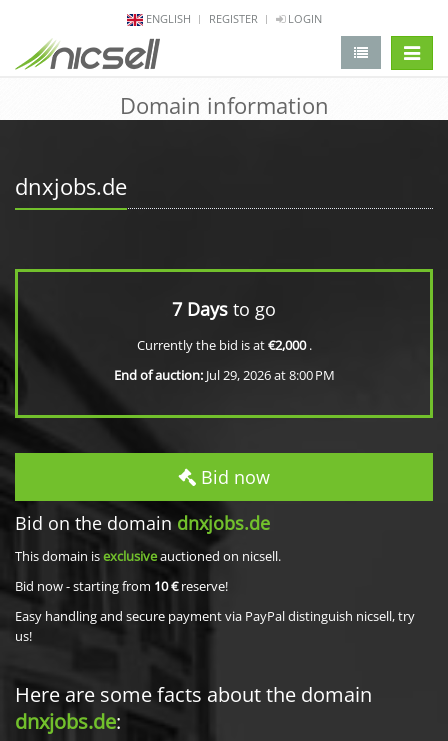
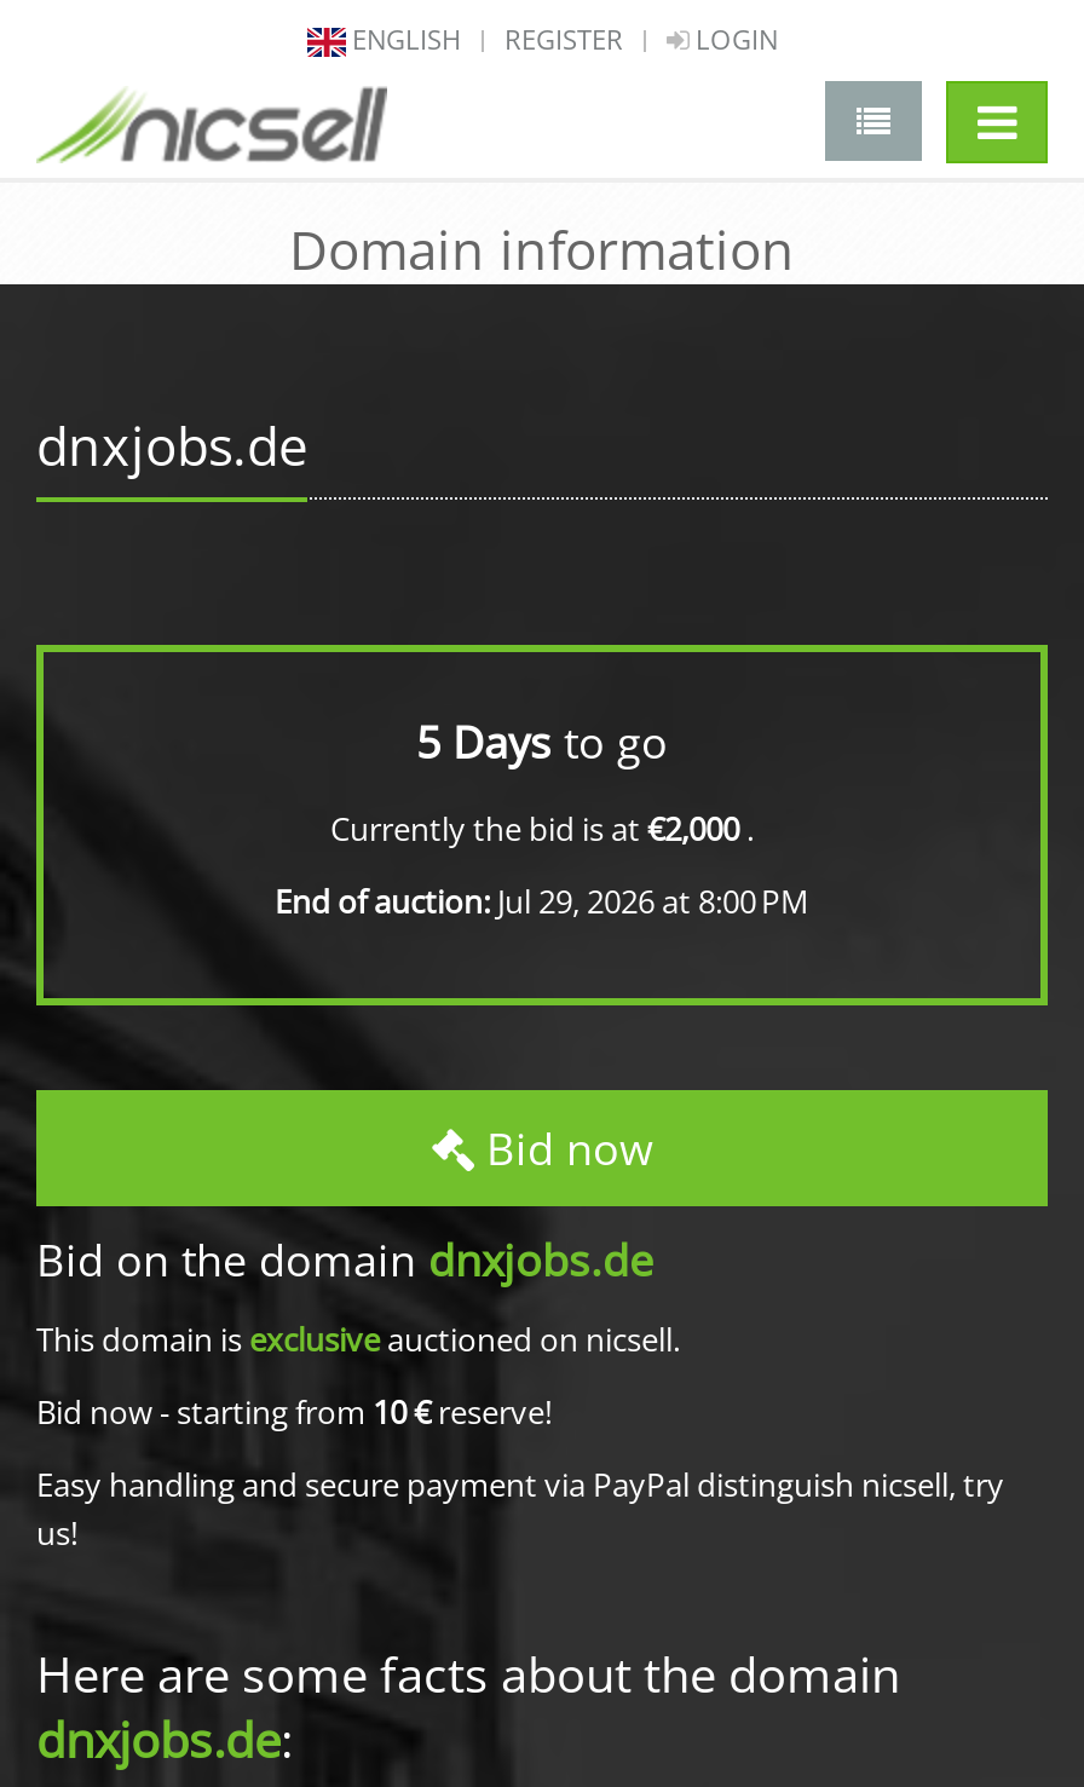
[172,297,276,321] 7 Days to go -> [416,713,668,771] 5 Days to go

